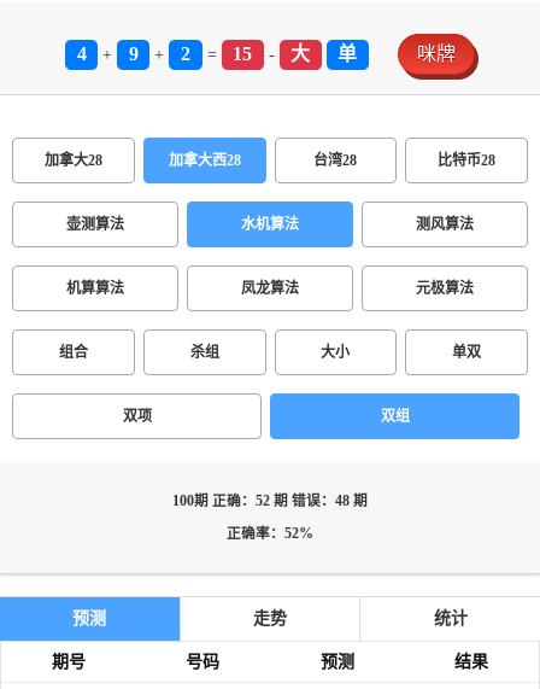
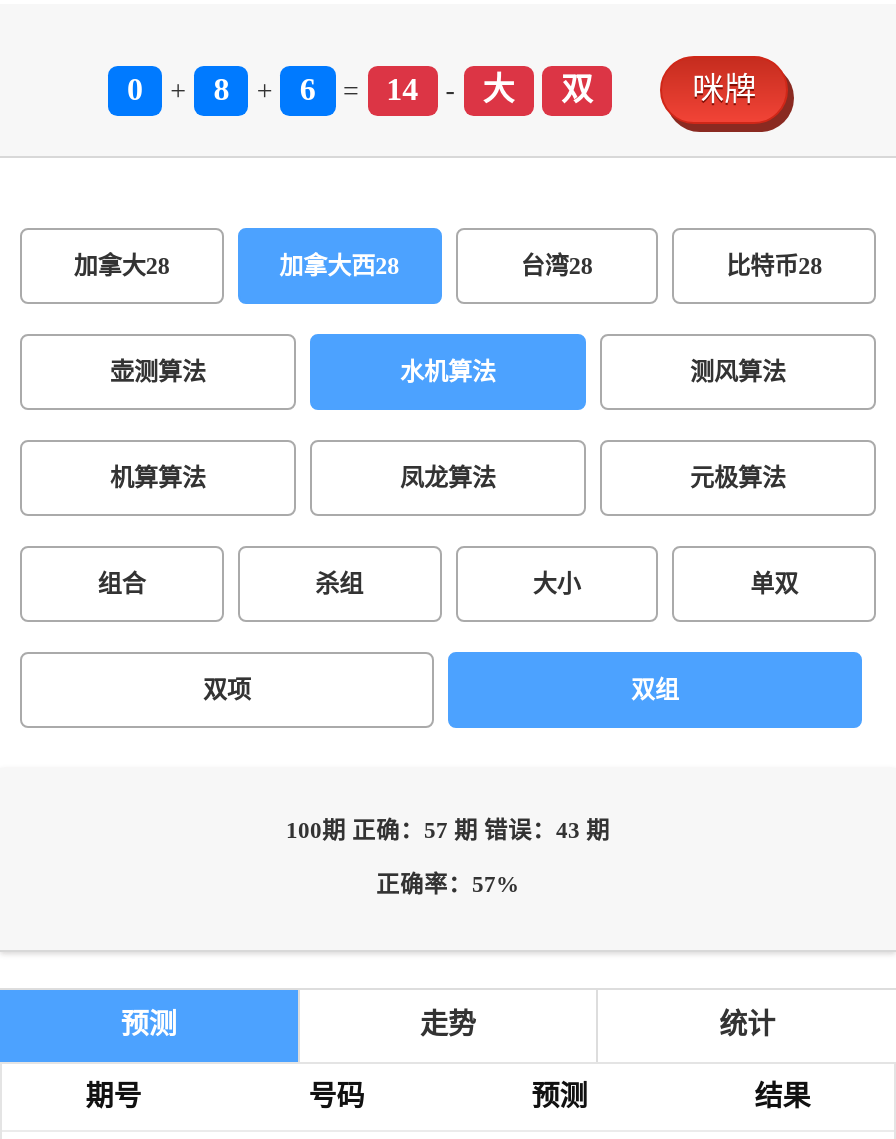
[77,43,86,64] 4 -> [127,72,143,106] 0
[129,43,138,64] 9 -> [213,72,229,106] 8
[181,43,190,64] 2 -> [300,72,316,106] 6
[233,43,252,64] 15 -> [386,72,418,106] 14
[338,43,357,64] 单 -> [561,72,593,106] 双
[172,494,368,509] 100期 正确：52 期 错误：48 期 -> [286,818,610,844] 100期 正确：57 期 错误：43 期
[227,526,313,542] 正确率：52% -> [376,872,520,898] 正确率：57%

